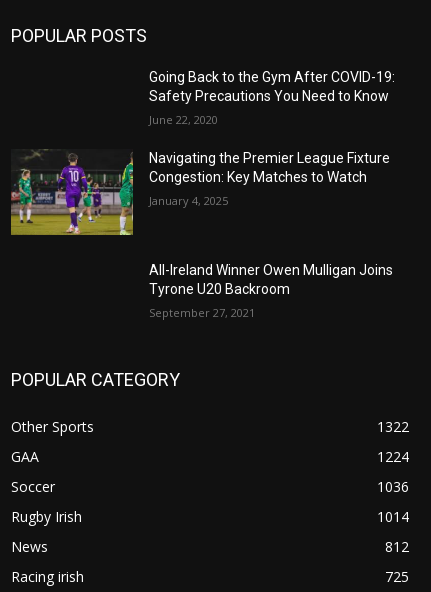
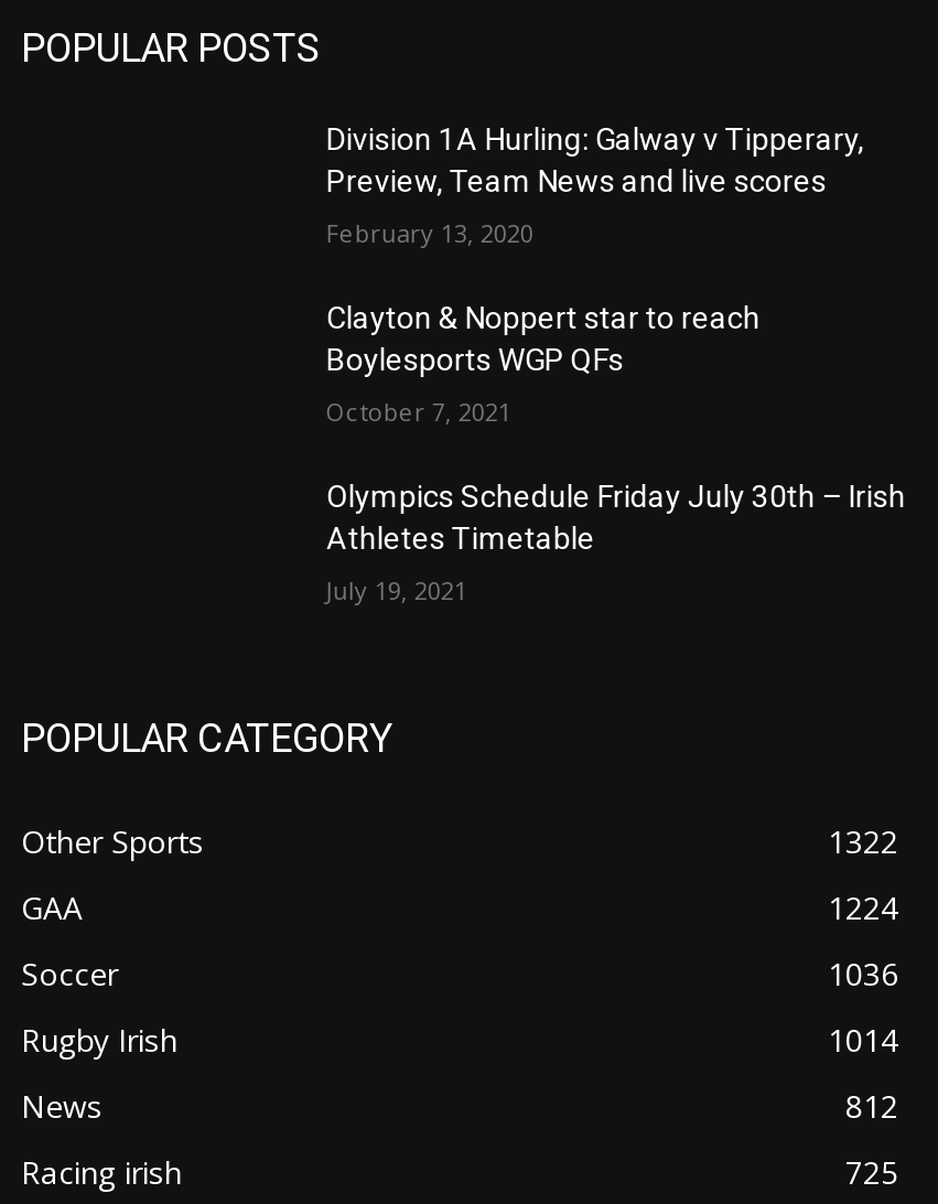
[149,69,395,104] Going Back to the Gym After COVID-19: | Safety Precautions You Need to Know -> [326,120,864,197] Division 1A Hurling: Galway v Tipperary, | Preview, Team News and live scores
[149,112,218,127] June 22, 2020 -> [326,215,533,248] February 13, 2020
[10,148,134,236] [image] -> none
[149,150,390,185] Navigating the Premier League Fixture | Congestion: Key Matches to Watch -> [326,298,760,376] Clayton & Noppert star to reach | Boylesports WGP QFs
[149,193,228,208] January 4, 2025 -> [326,393,511,426] October 7, 2021
[149,262,393,297] All-Ireland Winner Owen Mulligan Joins | Tyrone U20 Backroom -> [326,477,906,554] Olympics Schedule Friday July 30th – Irish | Athletes Timetable
[149,305,255,320] September 27, 2021 -> [326,572,467,605] July 19, 2021

